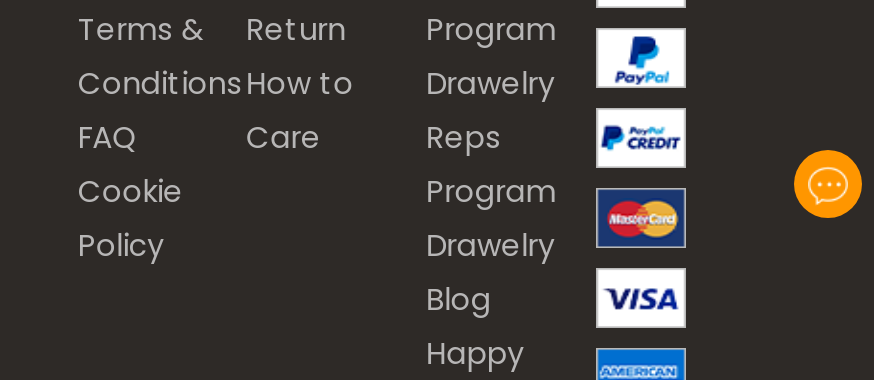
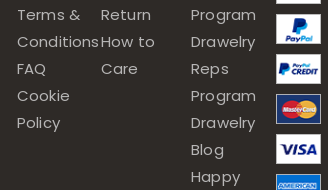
[792,148,864,220] [image] -> none

